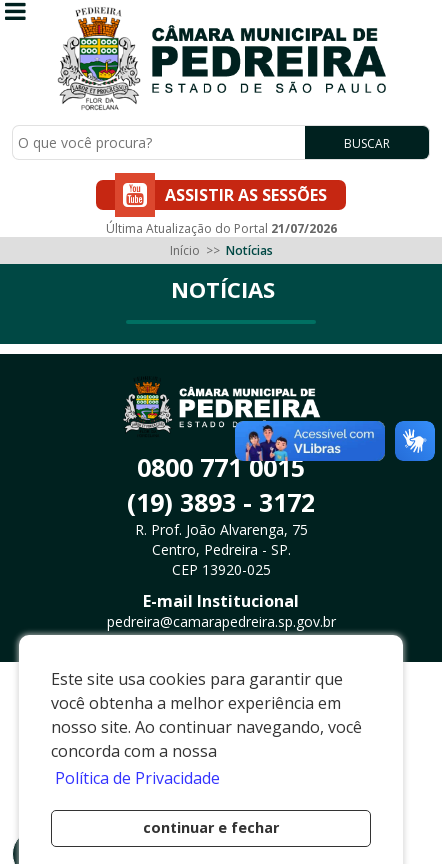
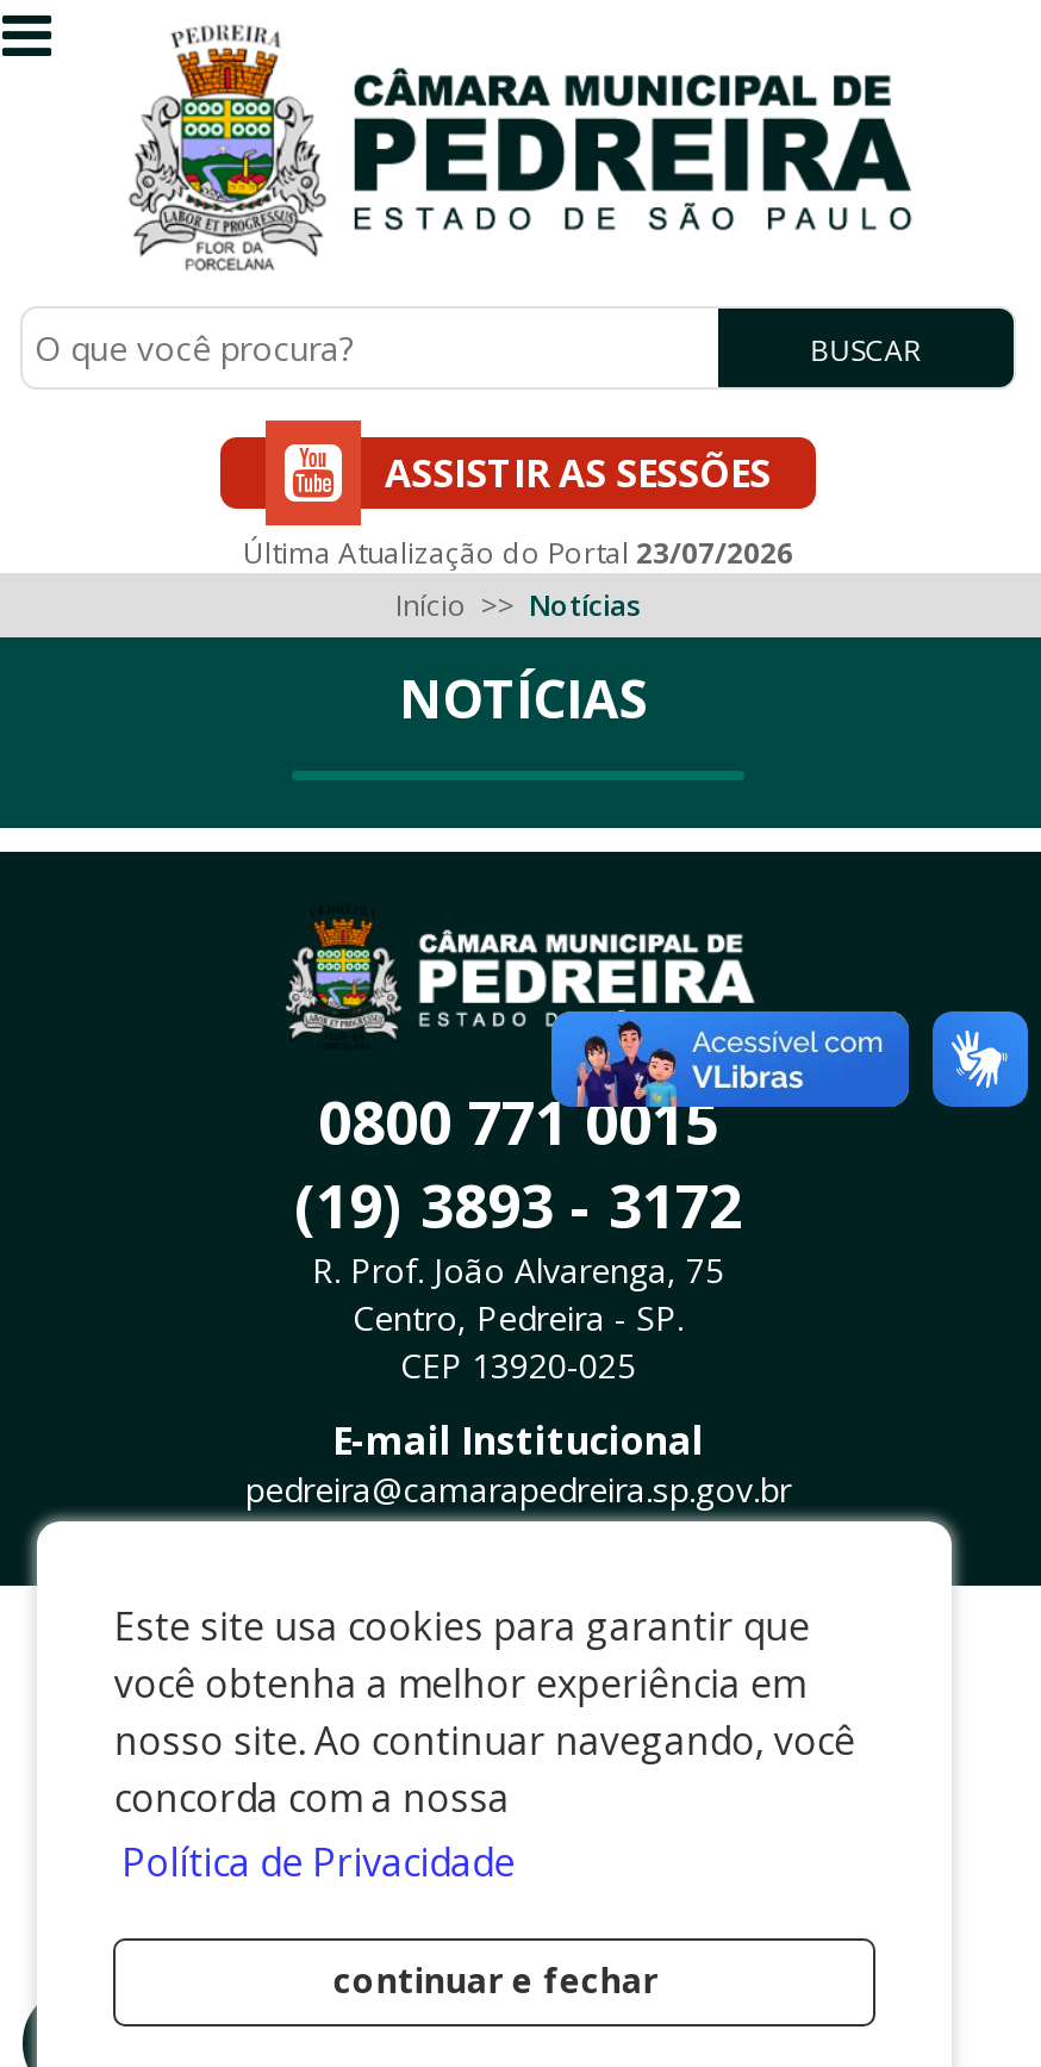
[105,220,336,237] Última Atualização do Portal 21/07/2026 -> [243,532,793,572] Última Atualização do Portal 23/07/2026

